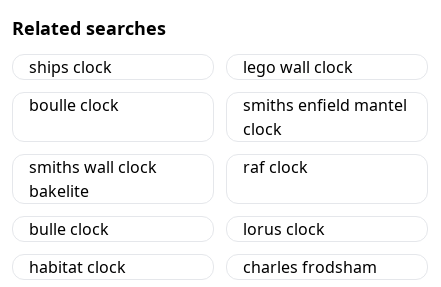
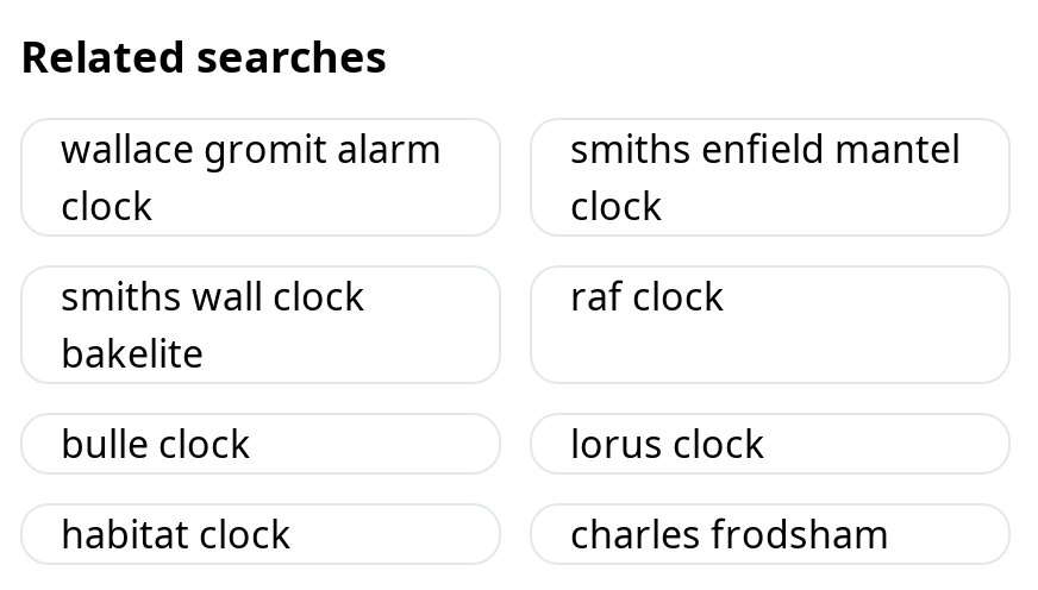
[29,56,353,116] ships clock | lego wall clock | boulle clock -> [61,123,442,232] wallace gromit alarm | clock

